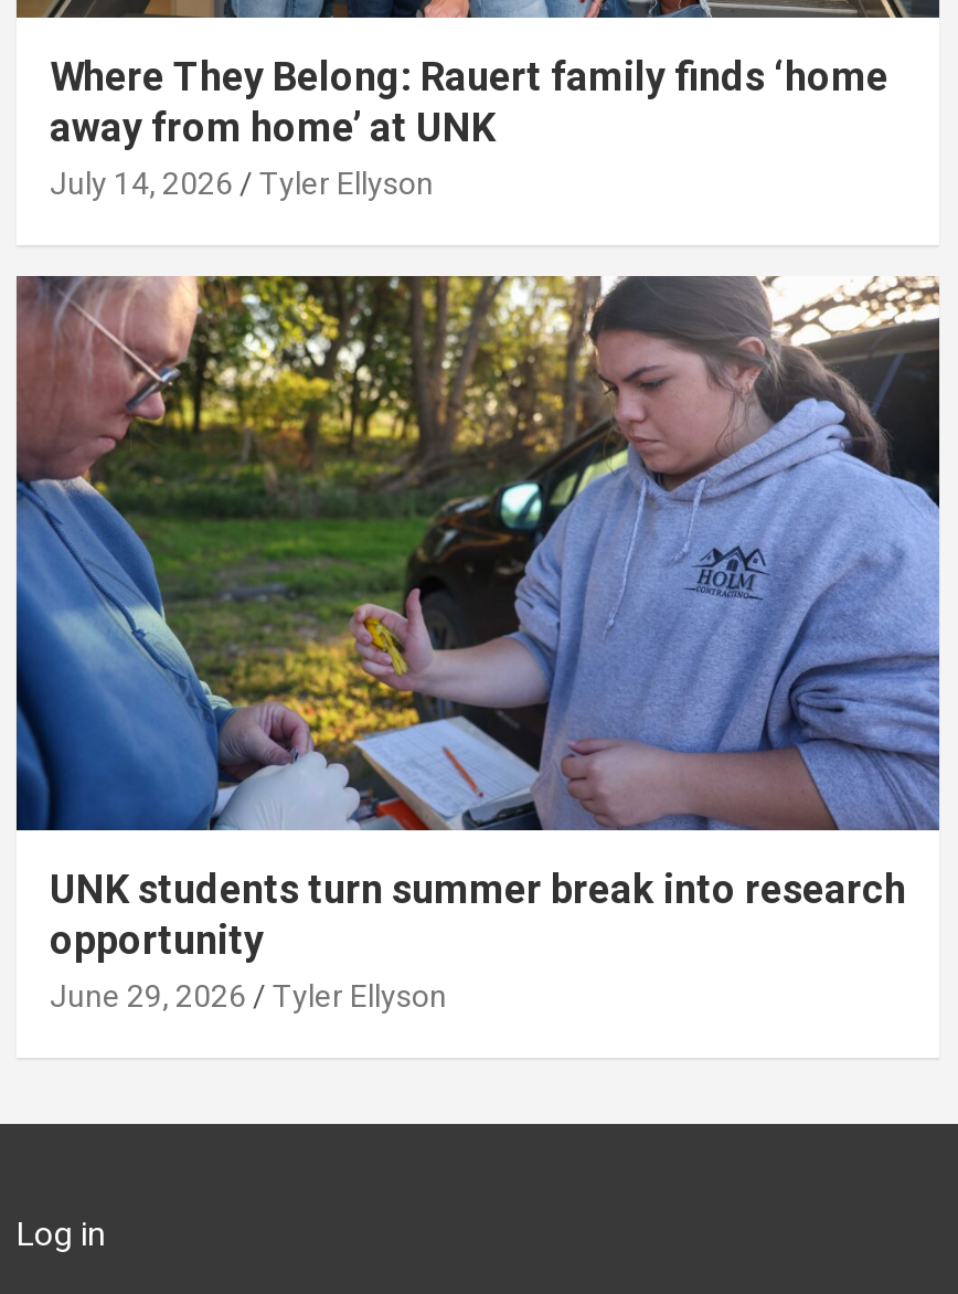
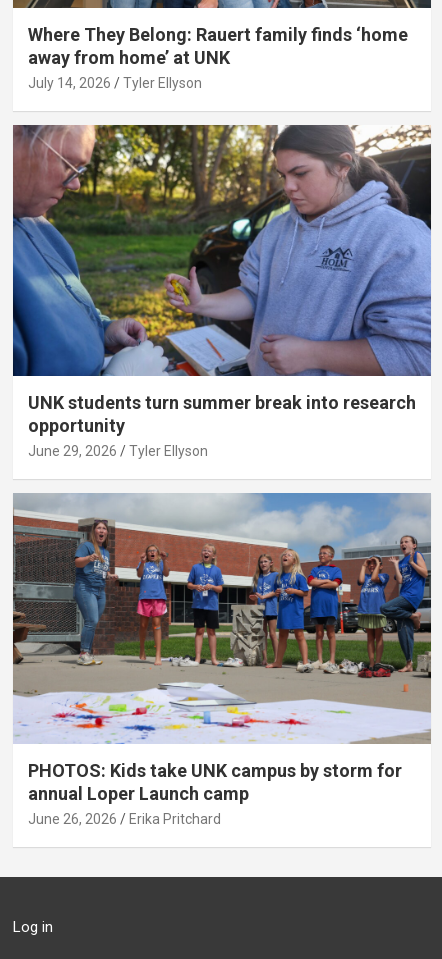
none -> [12,492,432,827] [image] | PHOTOS: Kids take UNK campus by storm for | annual Loper Launch camp | June 26, 2026 | Erika Pritchard

